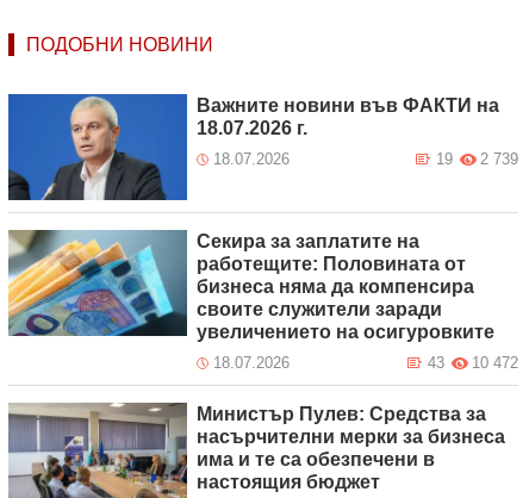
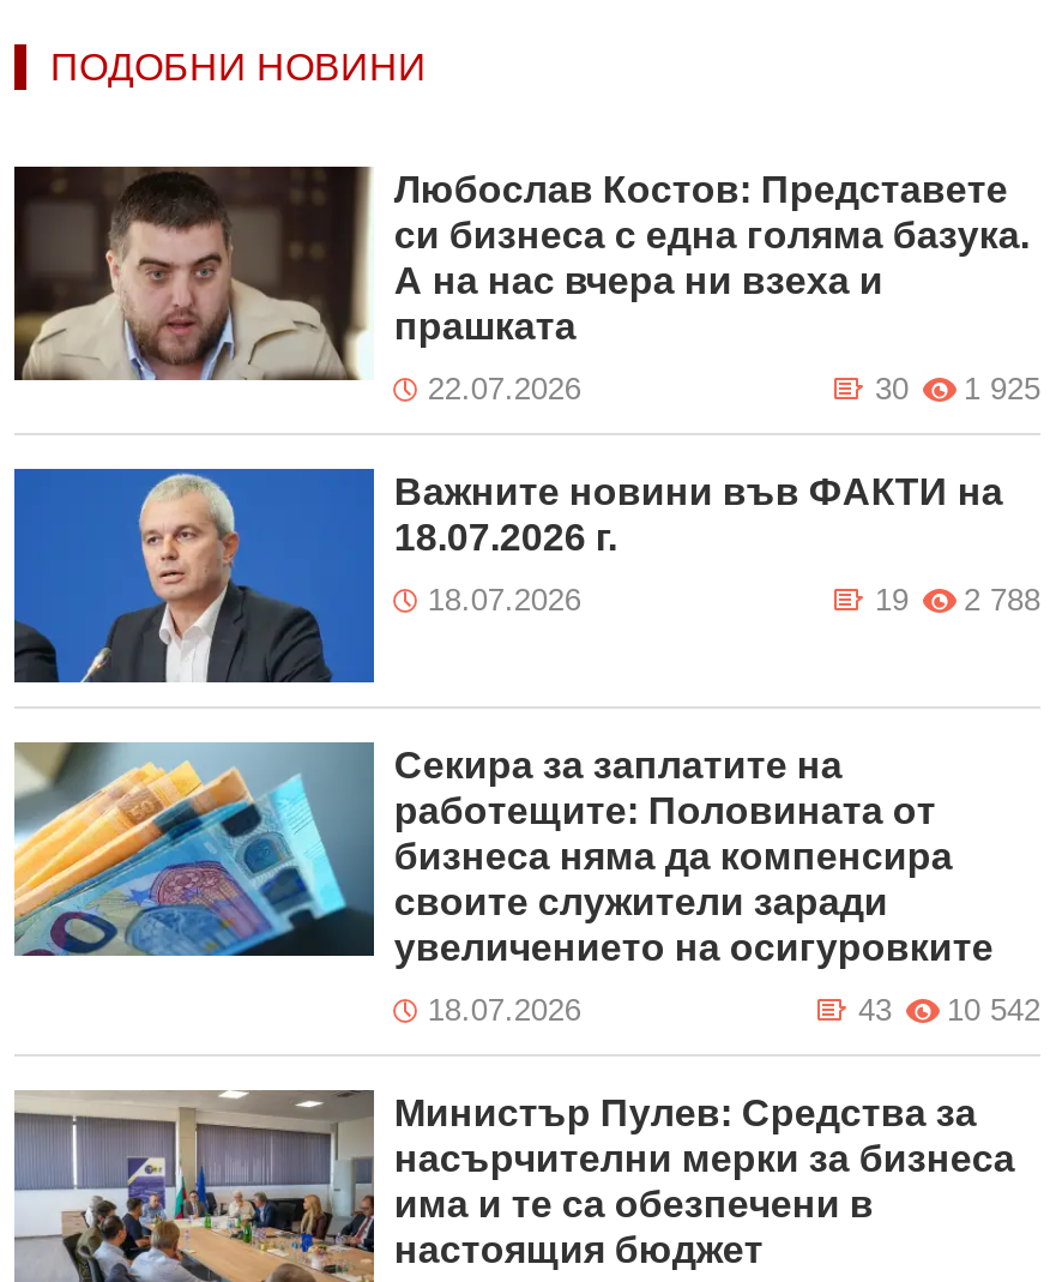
none -> [12,164,1040,406] [image] | Любослав Костов: Представете | си бизнеса с една голяма базука. | А на нас вчера ни взеха и | прашката | 22.07.2026 | 1 925 | 30
[436,150,518,168] 19 2 739 -> [875,581,1040,617] 19 2 788
[428,354,518,371] 43 10 472 -> [858,991,1040,1027] 43 10 542

